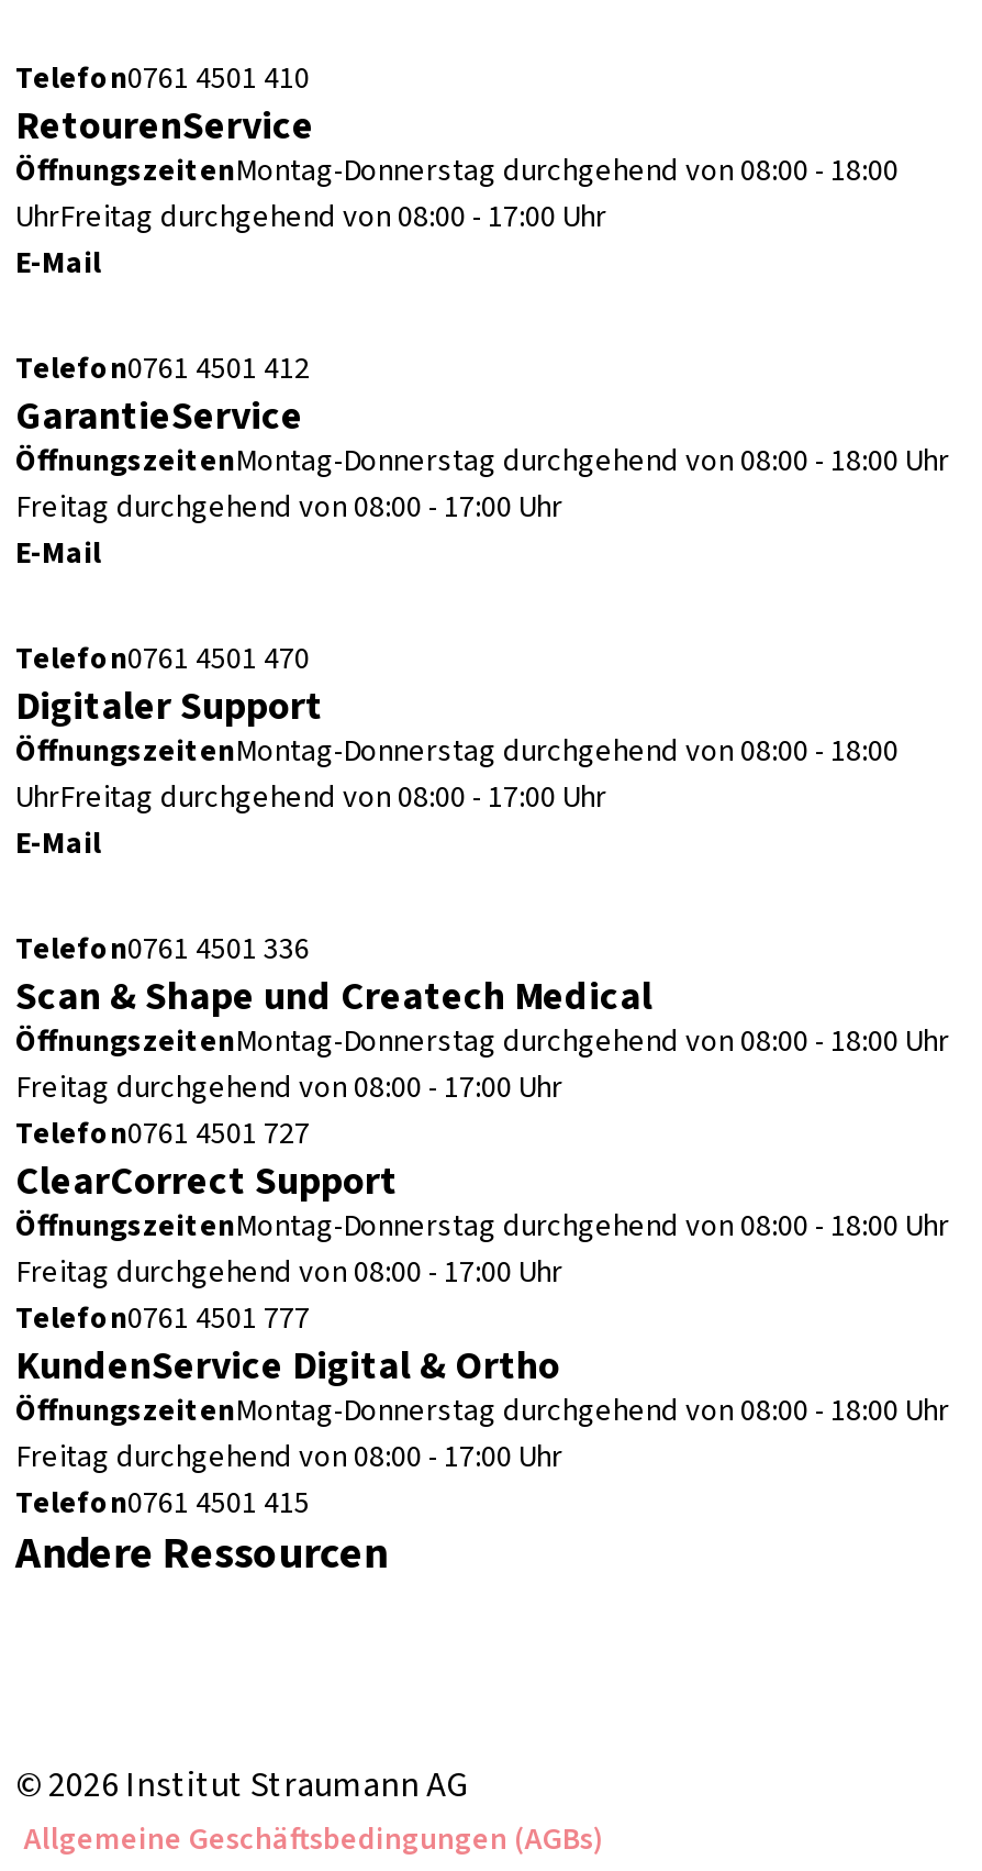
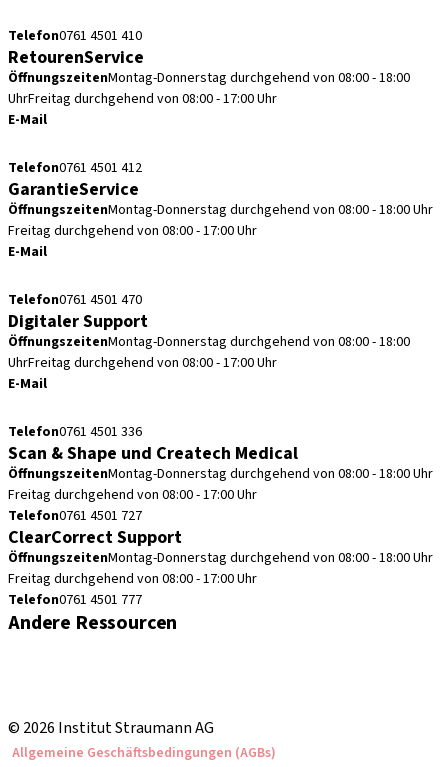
[15,1339,949,1526] KundenService Digital & Ortho | ÖffnungszeitenMontag-Donnerstag durchgehend von 08:00 - 18:00 Uhr | Freitag durchgehend von 08:00 - 17:00 Uhr | Telefon0761 4501 415 -> none

